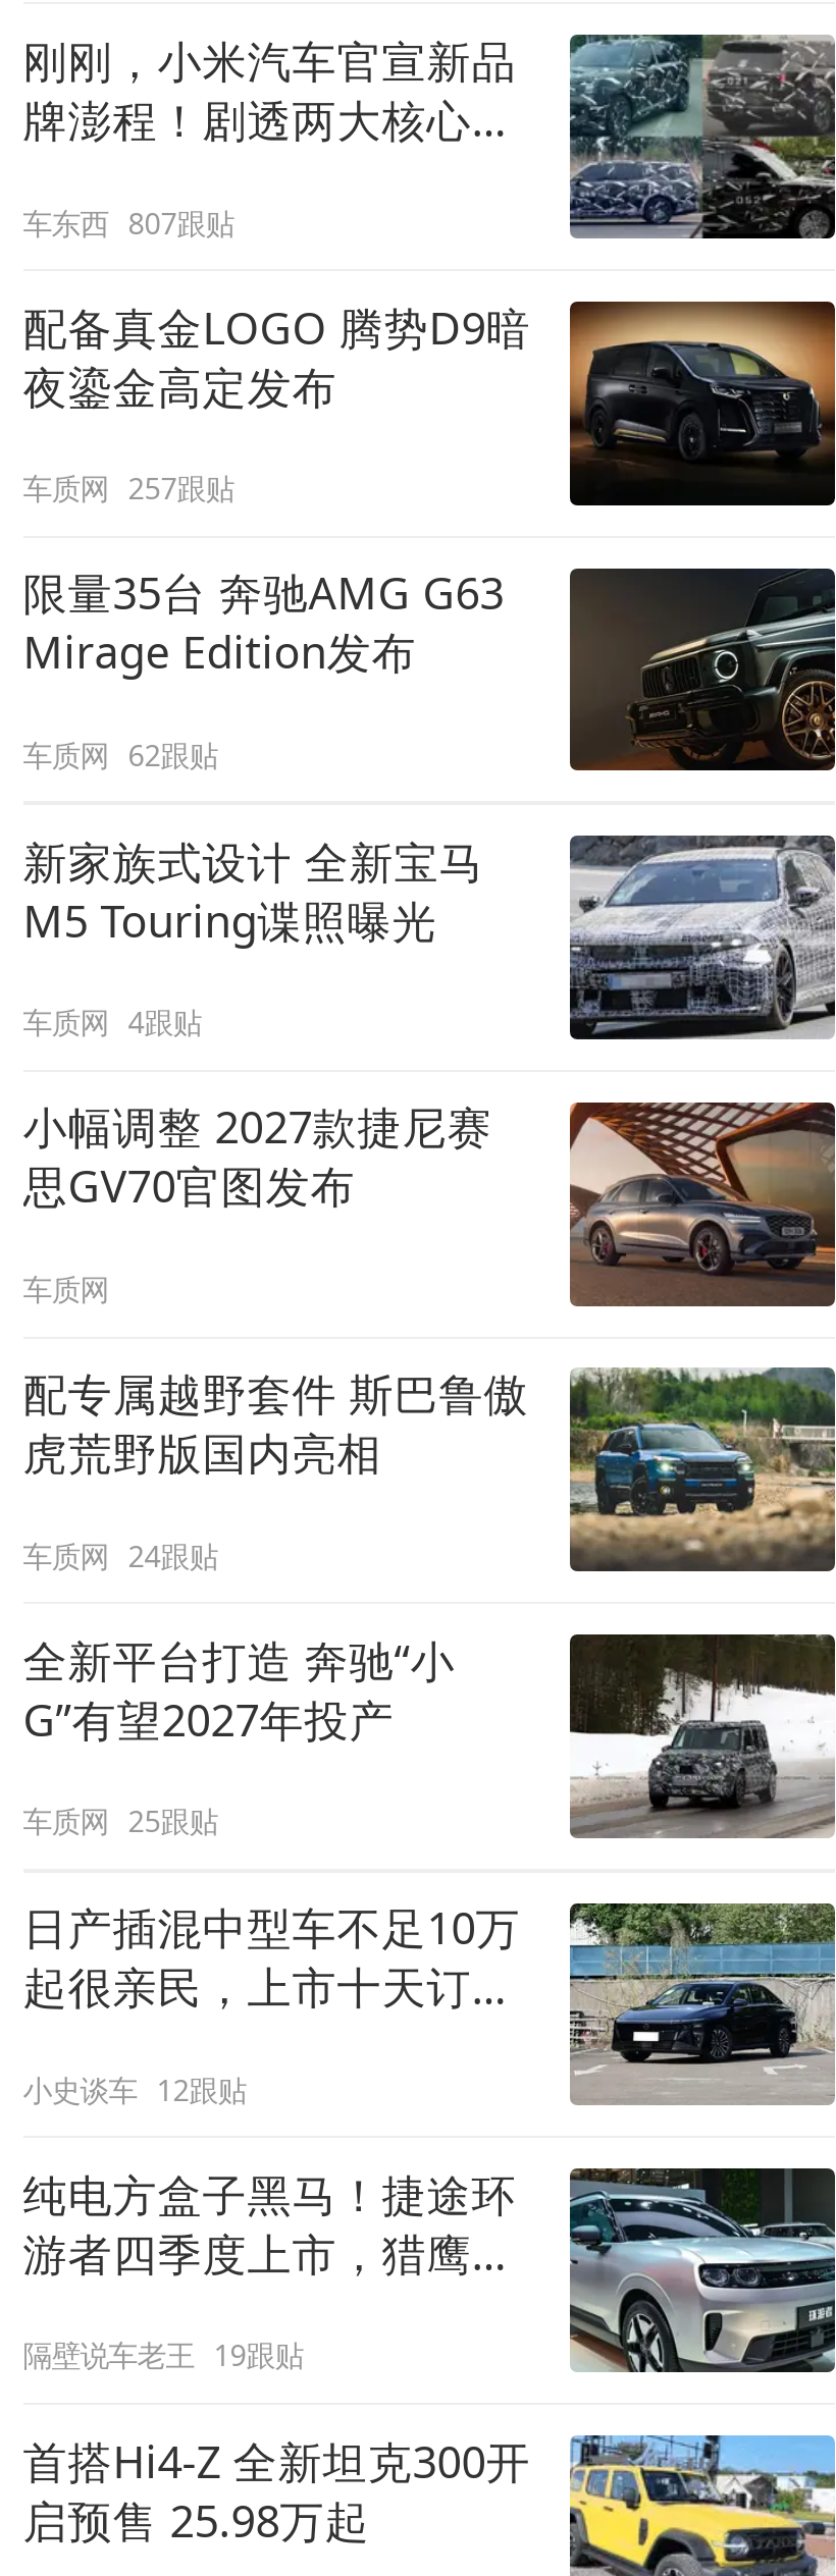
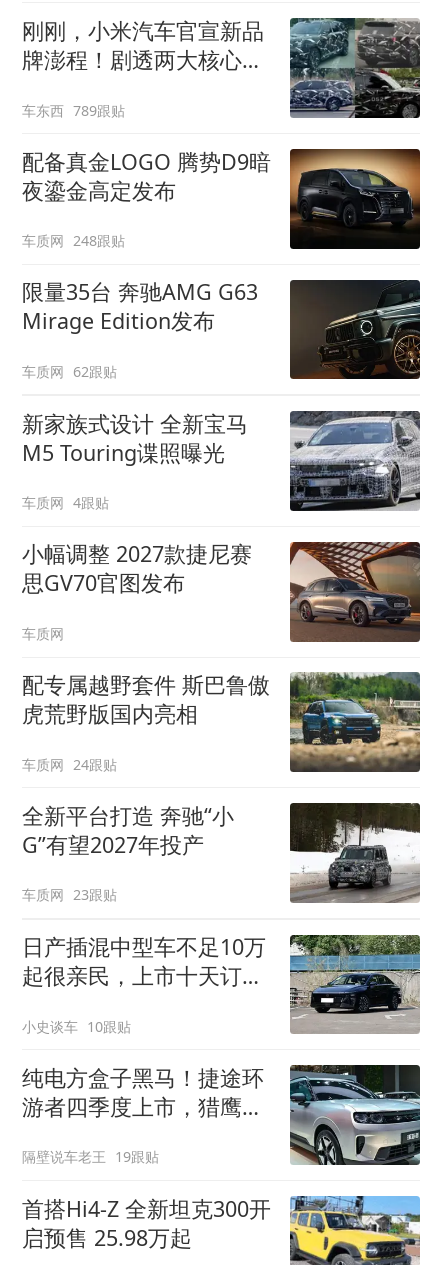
[23,203,234,242] 车东西 807跟贴 -> [22,100,125,119] 车东西 789跟贴
[23,469,234,508] 车质网 257跟贴 -> [22,231,125,250] 车质网 248跟贴
[23,1802,218,1841] 车质网 25跟贴 -> [22,885,117,904] 车质网 23跟贴
[23,2070,246,2109] 小史谈车 12跟贴 -> [22,1017,131,1036] 小史谈车 10跟贴

